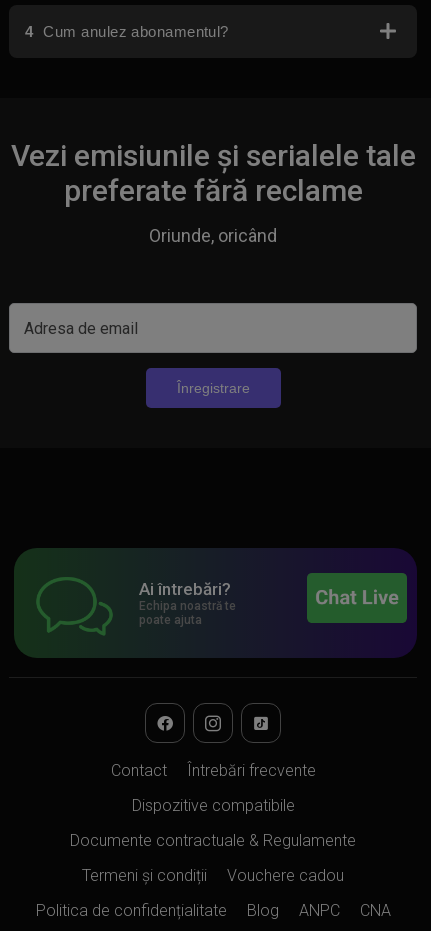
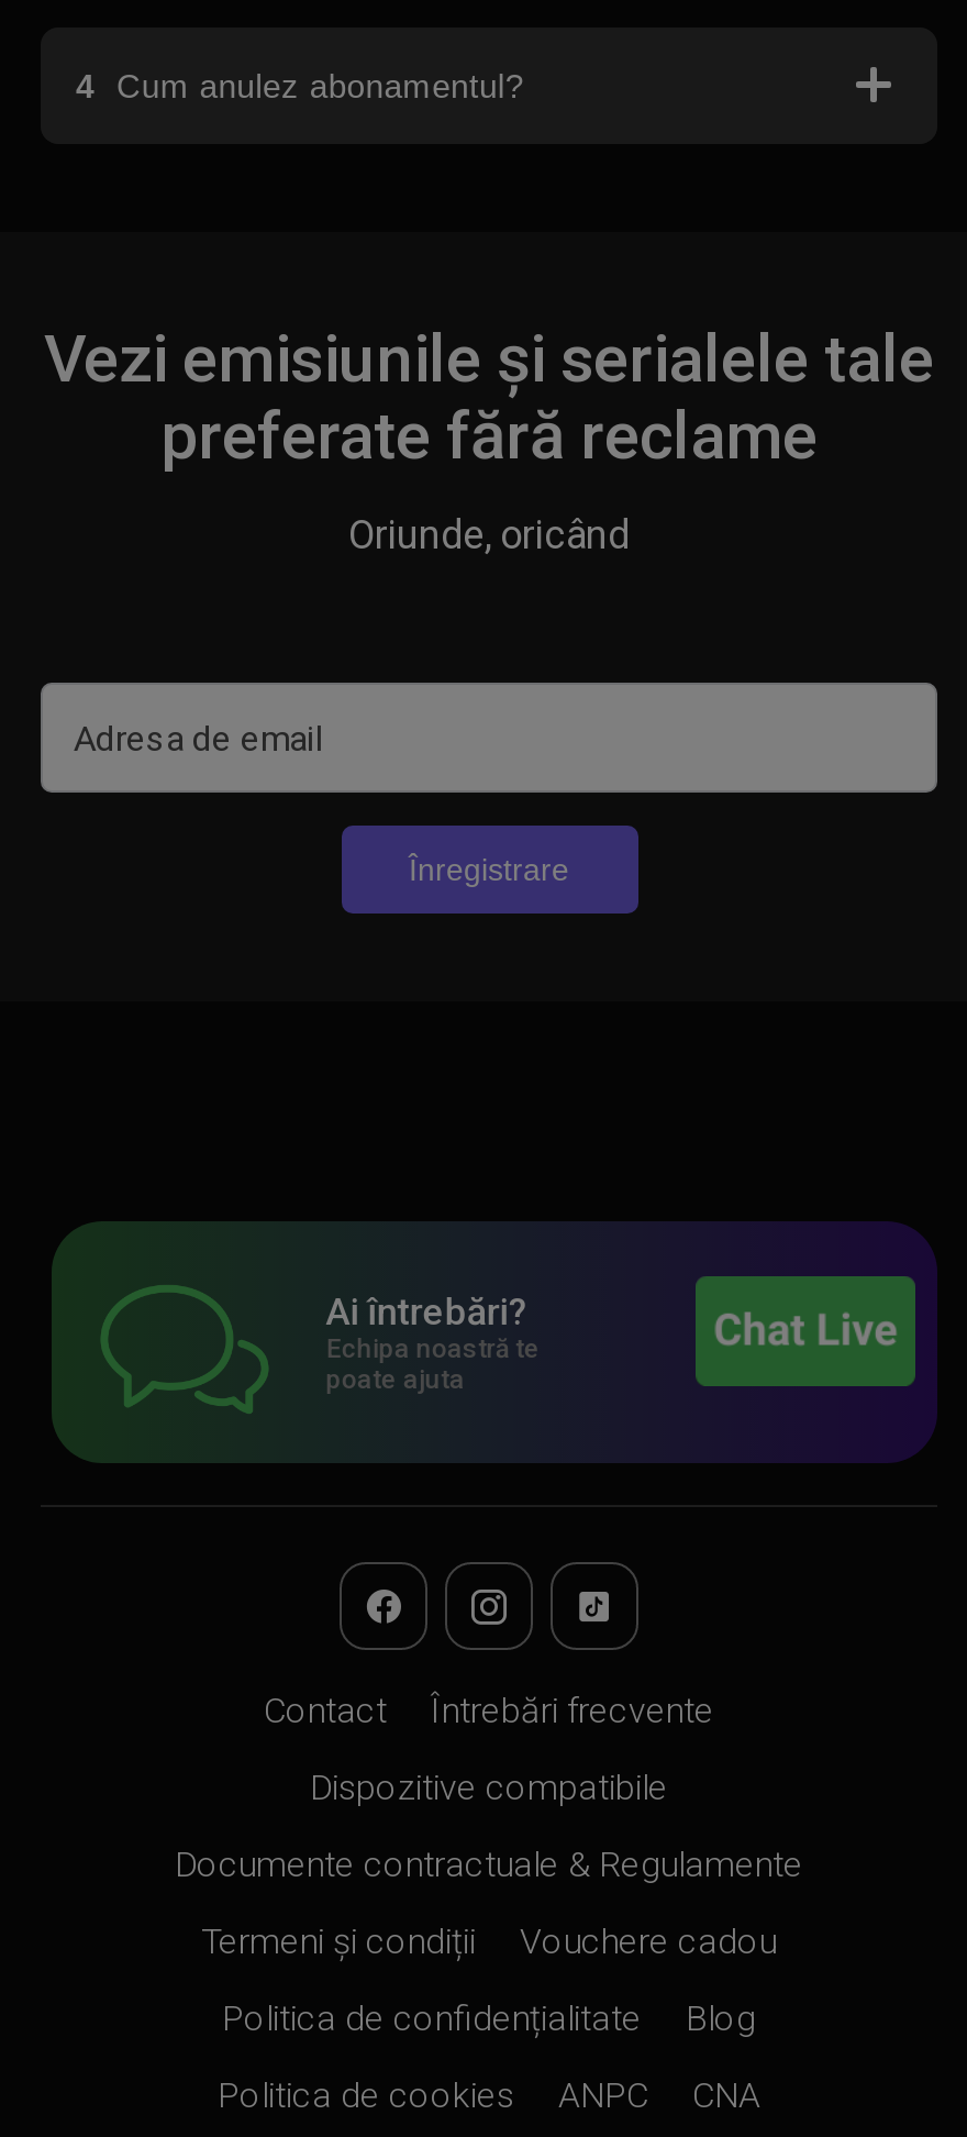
none -> [218,2074,514,2116] Politica de cookies

